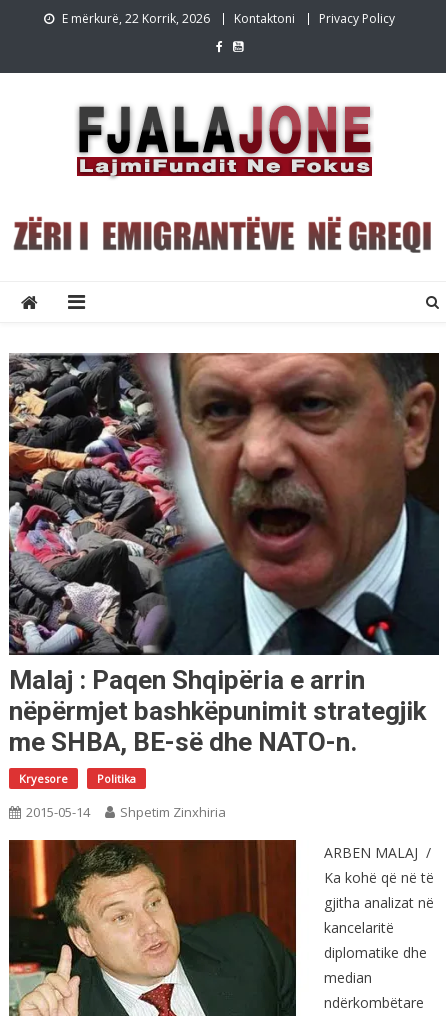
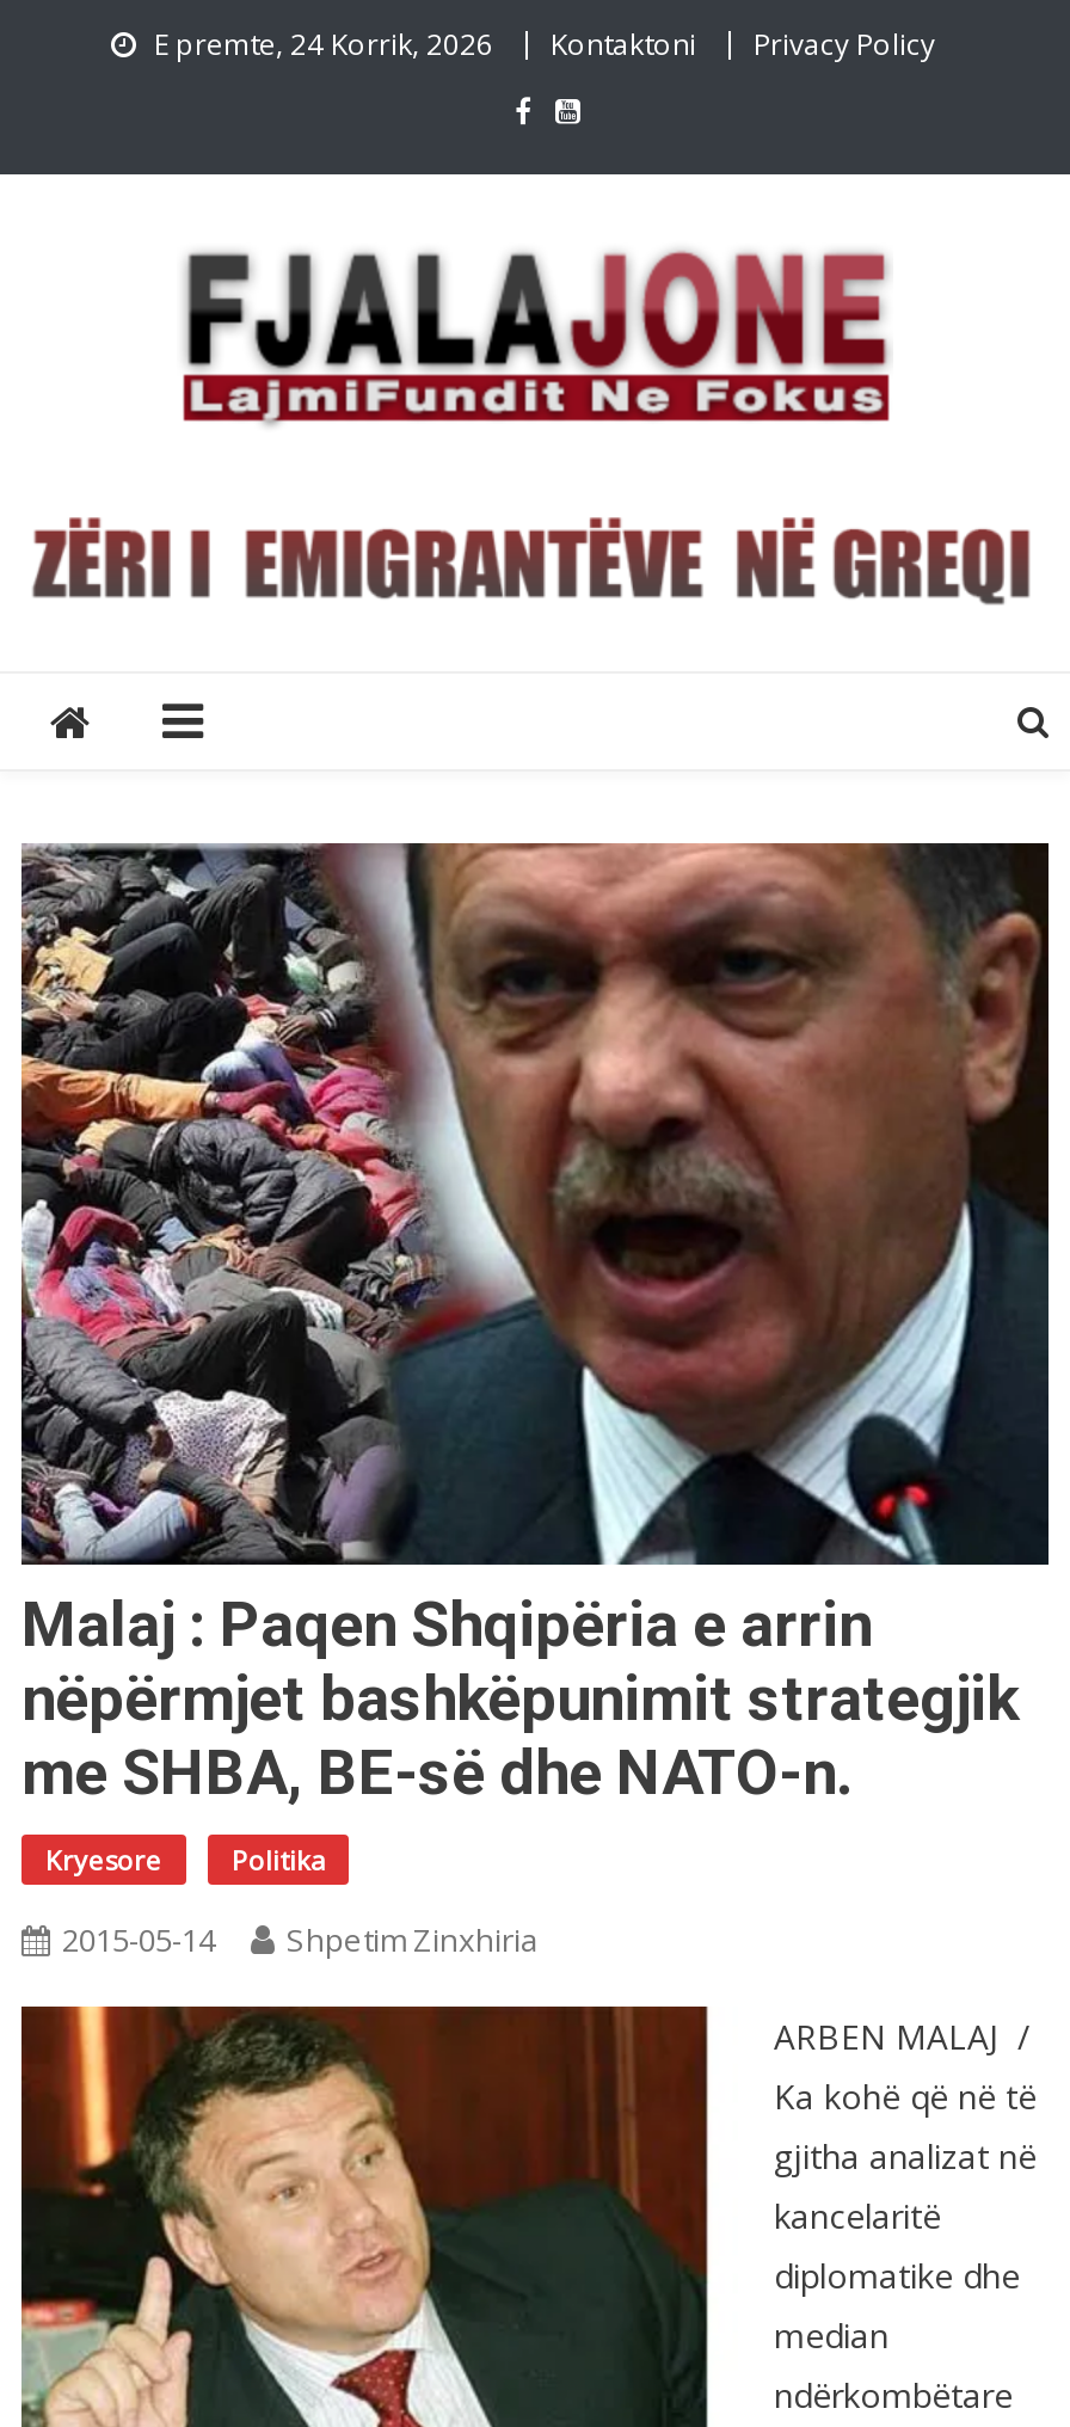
[61,10,209,27] E mërkurë, 22 Korrik, 2026 -> [154,24,493,64] E premte, 24 Korrik, 2026

